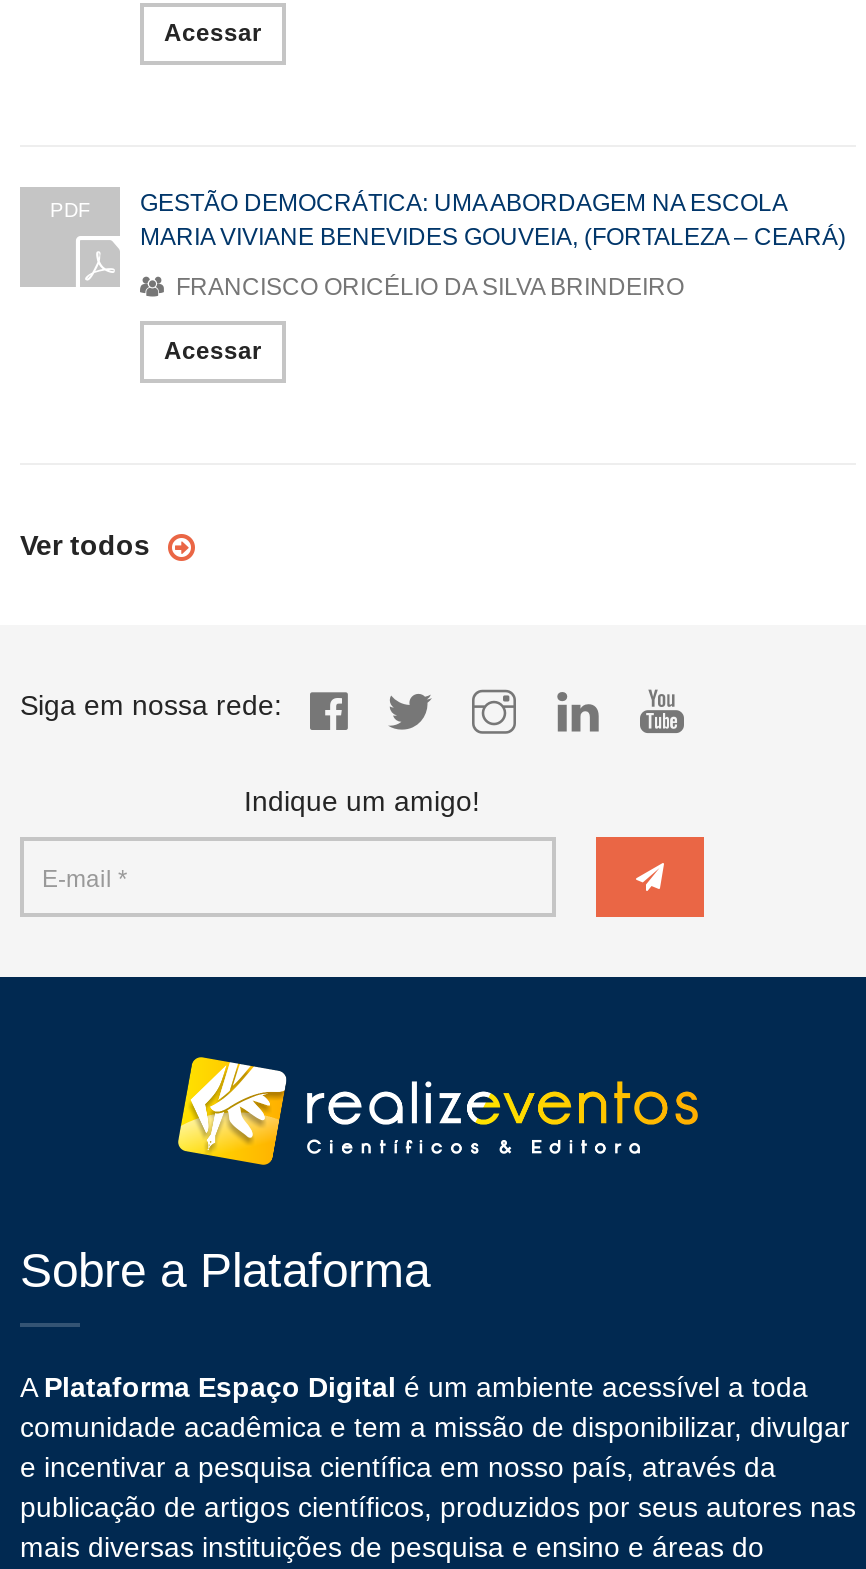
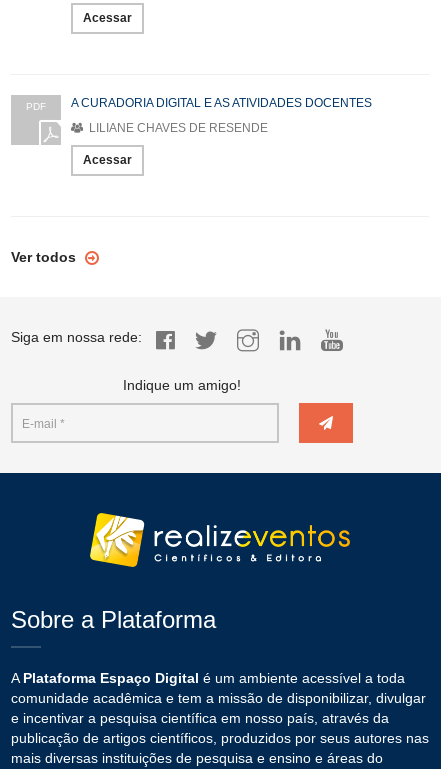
[140,189,846,251] GESTÃO DEMOCRÁTICA: UMA ABORDAGEM NA ESCOLA | MARIA VIVIANE BENEVIDES GOUVEIA, (FORTALEZA – CEARÁ) -> [71,96,372,110] A CURADORIA DIGITAL E AS ATIVIDADES DOCENTES
[170,273,684,301] FRANCISCO ORICÉLIO DA SILVA BRINDEIRO -> [86,121,268,135] LILIANE CHAVES DE RESENDE

